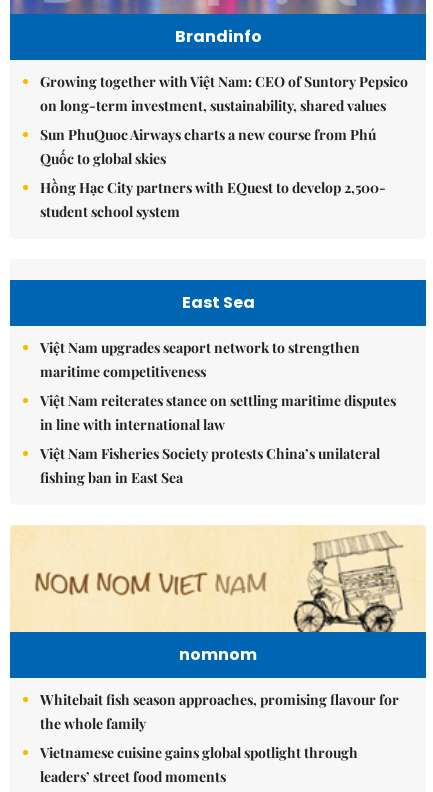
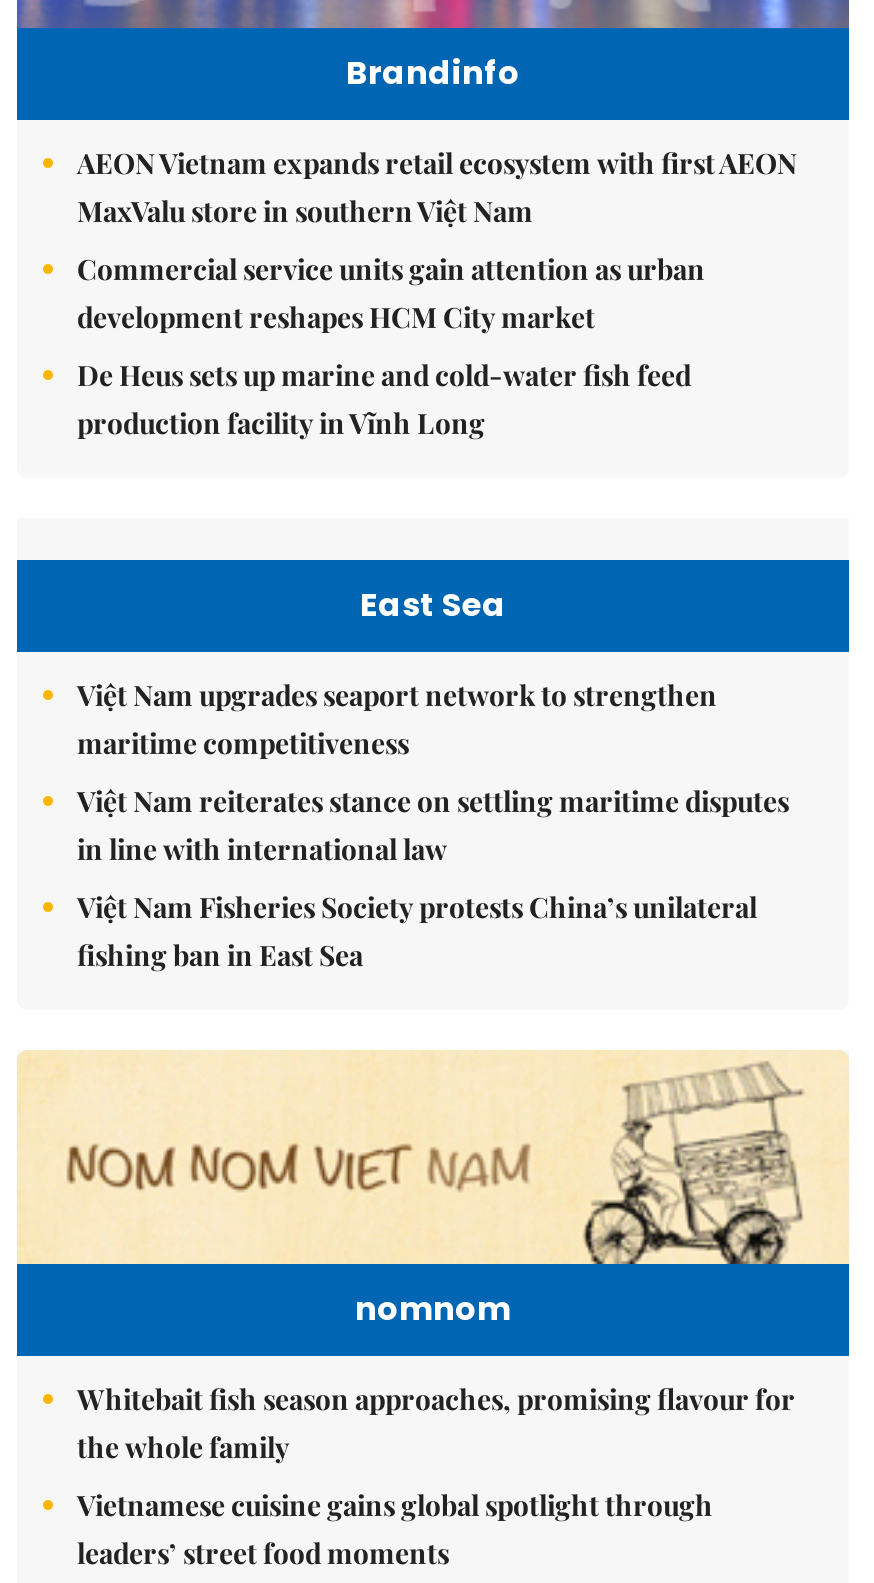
[40,72,408,115] Growing together with Việt Nam: CEO of Suntory Pepsico | on long-term investment, sustainability, shared values -> [77,144,797,230] AEON Vietnam expands retail ecosystem with first AEON | MaxValu store in southern Việt Nam
[40,125,376,168] Sun PhuQuoc Airways charts a new course from Phú | Quốc to global skies -> [77,250,705,336] Commercial service units gain attention as urban | development reshapes HCM City market
[40,178,386,221] Hồng Hạc City partners with EQuest to develop 2,500- | student school system -> [77,356,691,442] De Heus sets up marine and cold-water fish feed | production facility in Vĩnh Long

